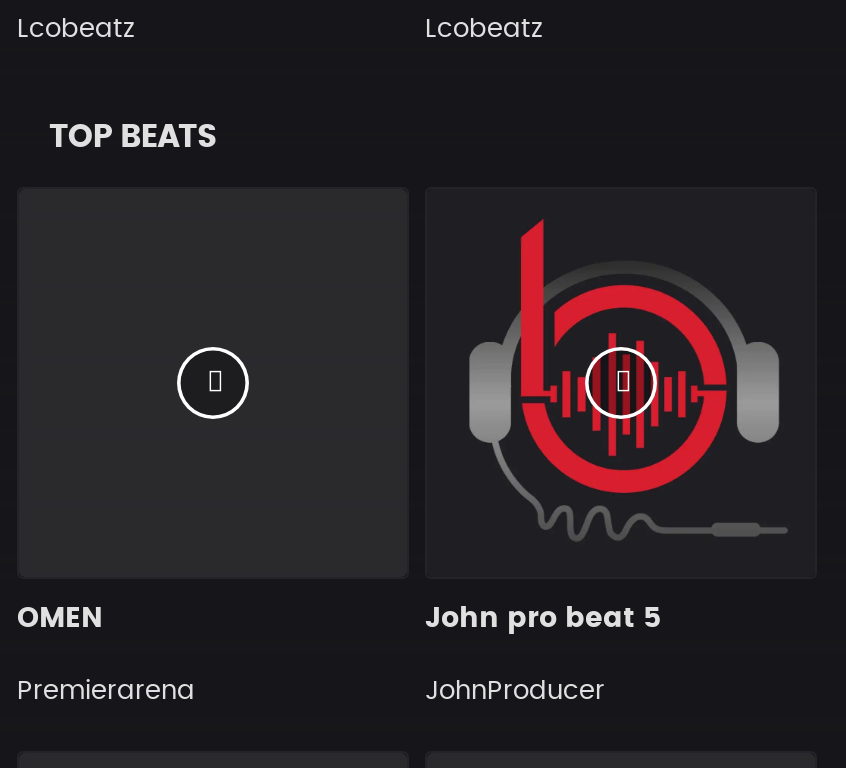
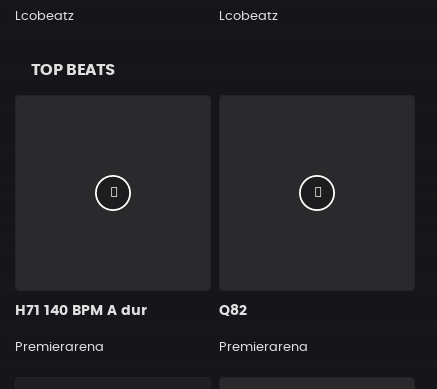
[469,219,785,539] [image] -> none
[17,605,103,633] OMEN -> [15,304,147,318] H71 140 BPM A dur
[425,605,661,633] John pro beat 5 -> [219,304,247,318] Q82
[425,679,605,705] JohnProducer -> [219,341,308,354] Premierarena

